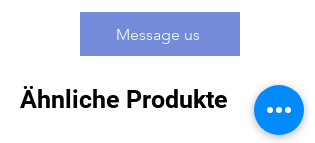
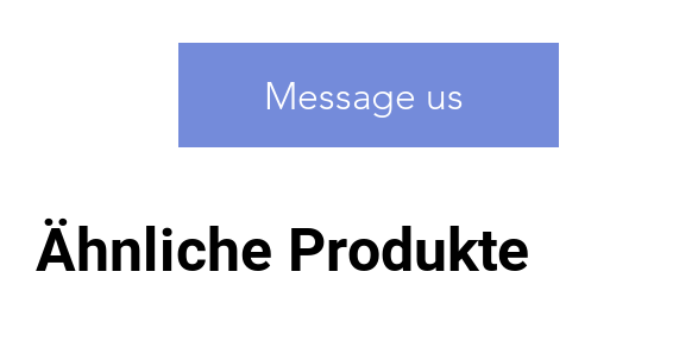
[252,84,306,138] [image] -> none

